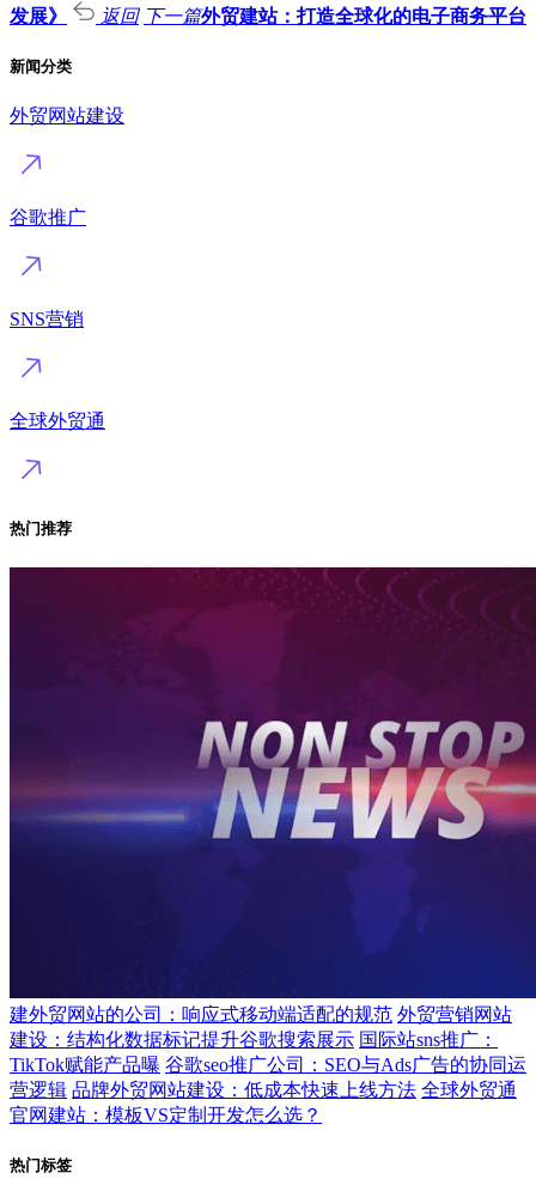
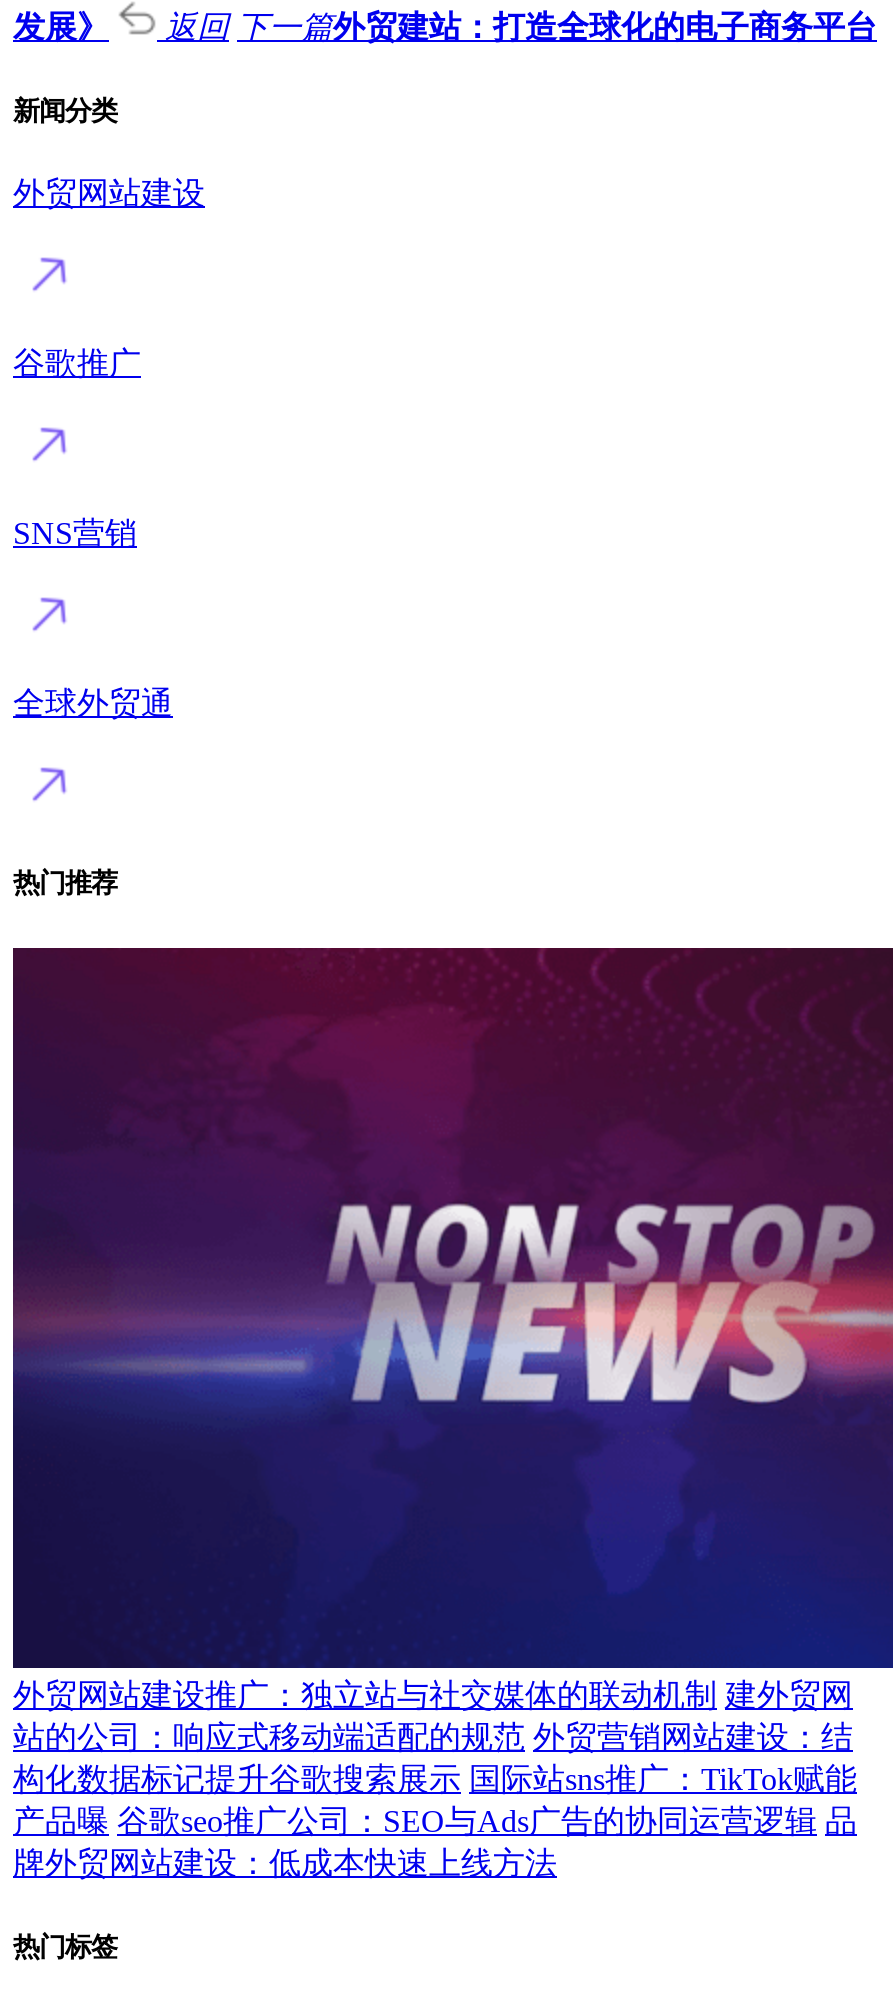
[10,1004,526,1125] 建外贸网站的公司：响应式移动端适配的规范 外贸营销网站 | 建设：结构化数据标记提升谷歌搜索展示 国际站sns推广： | TikTok赋能产品曝 谷歌seo推广公司：SEO与Ads广告的协同运 | 营逻辑 品牌外贸网站建设：低成本快速上线方法 全球外贸通 | 官网建站：模板VS定制开发怎么选？ -> [13,1677,857,1879] 外贸网站建设推广：独立站与社交媒体的联动机制 建外贸网 | 站的公司：响应式移动端适配的规范 外贸营销网站建设：结 | 构化数据标记提升谷歌搜索展示 国际站sns推广：TikTok赋能 | 产品曝 谷歌seo推广公司：SEO与Ads广告的协同运营逻辑 品 | 牌外贸网站建设：低成本快速上线方法

